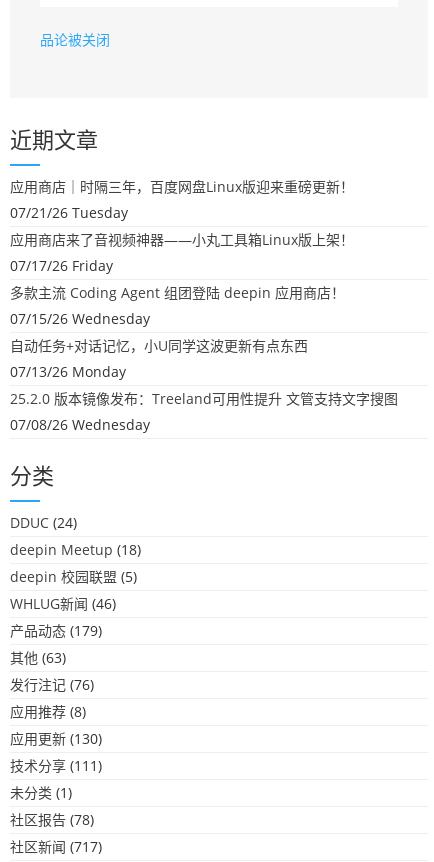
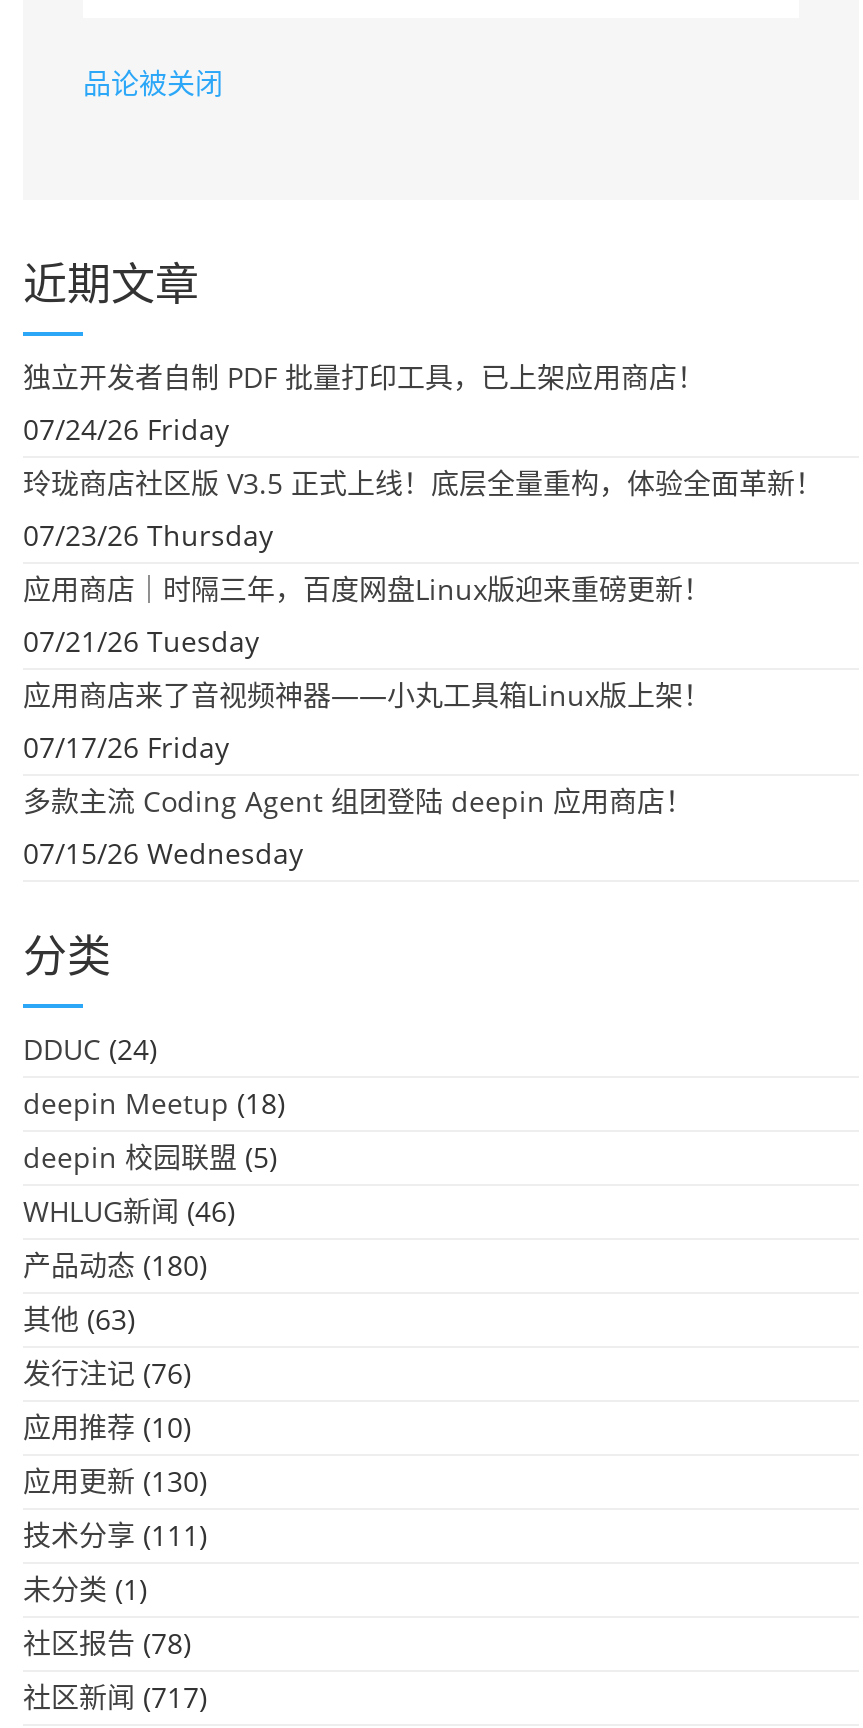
none -> [23,357,823,553] 独立开发者自制 PDF 批量打印工具，已上架应用商店！ | 07/24/26 Friday | 玲珑商店社区版 V3.5 正式上线！底层全量重构，体验全面革新！ | 07/23/26 Thursday
moved [10,177,354,328] -> [23,569,711,871]: 应用商店｜时隔三年，百度网盘Linux版迎来重磅更新！ | 07/21/26 Tuesday | 应用商店来了音视频神器——小丸工具箱Linux版上架！ | 07/17/26 Friday | 多款主流 Coding Agent 组团登陆 deepin 应用商店！ | 07/15/26 Wednesday
[10,336,398,434] 自动任务+对话记忆，小U同学这波更新有点东西 | 07/13/26 Monday | 25.2.0 版本镜像发布：Treeland可用性提升 文管支持文字搜图 | 07/08/26 Wednesday -> none
[10,621,102,640] 产品动态(179) -> [23,1245,207,1283] 产品动态(180)
[10,702,86,721] 应用推荐(8) -> [23,1407,191,1445] 应用推荐(10)

